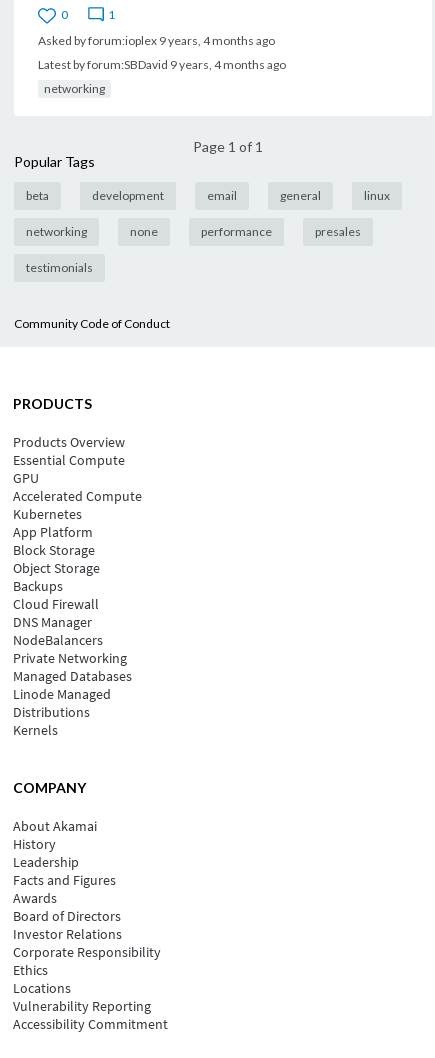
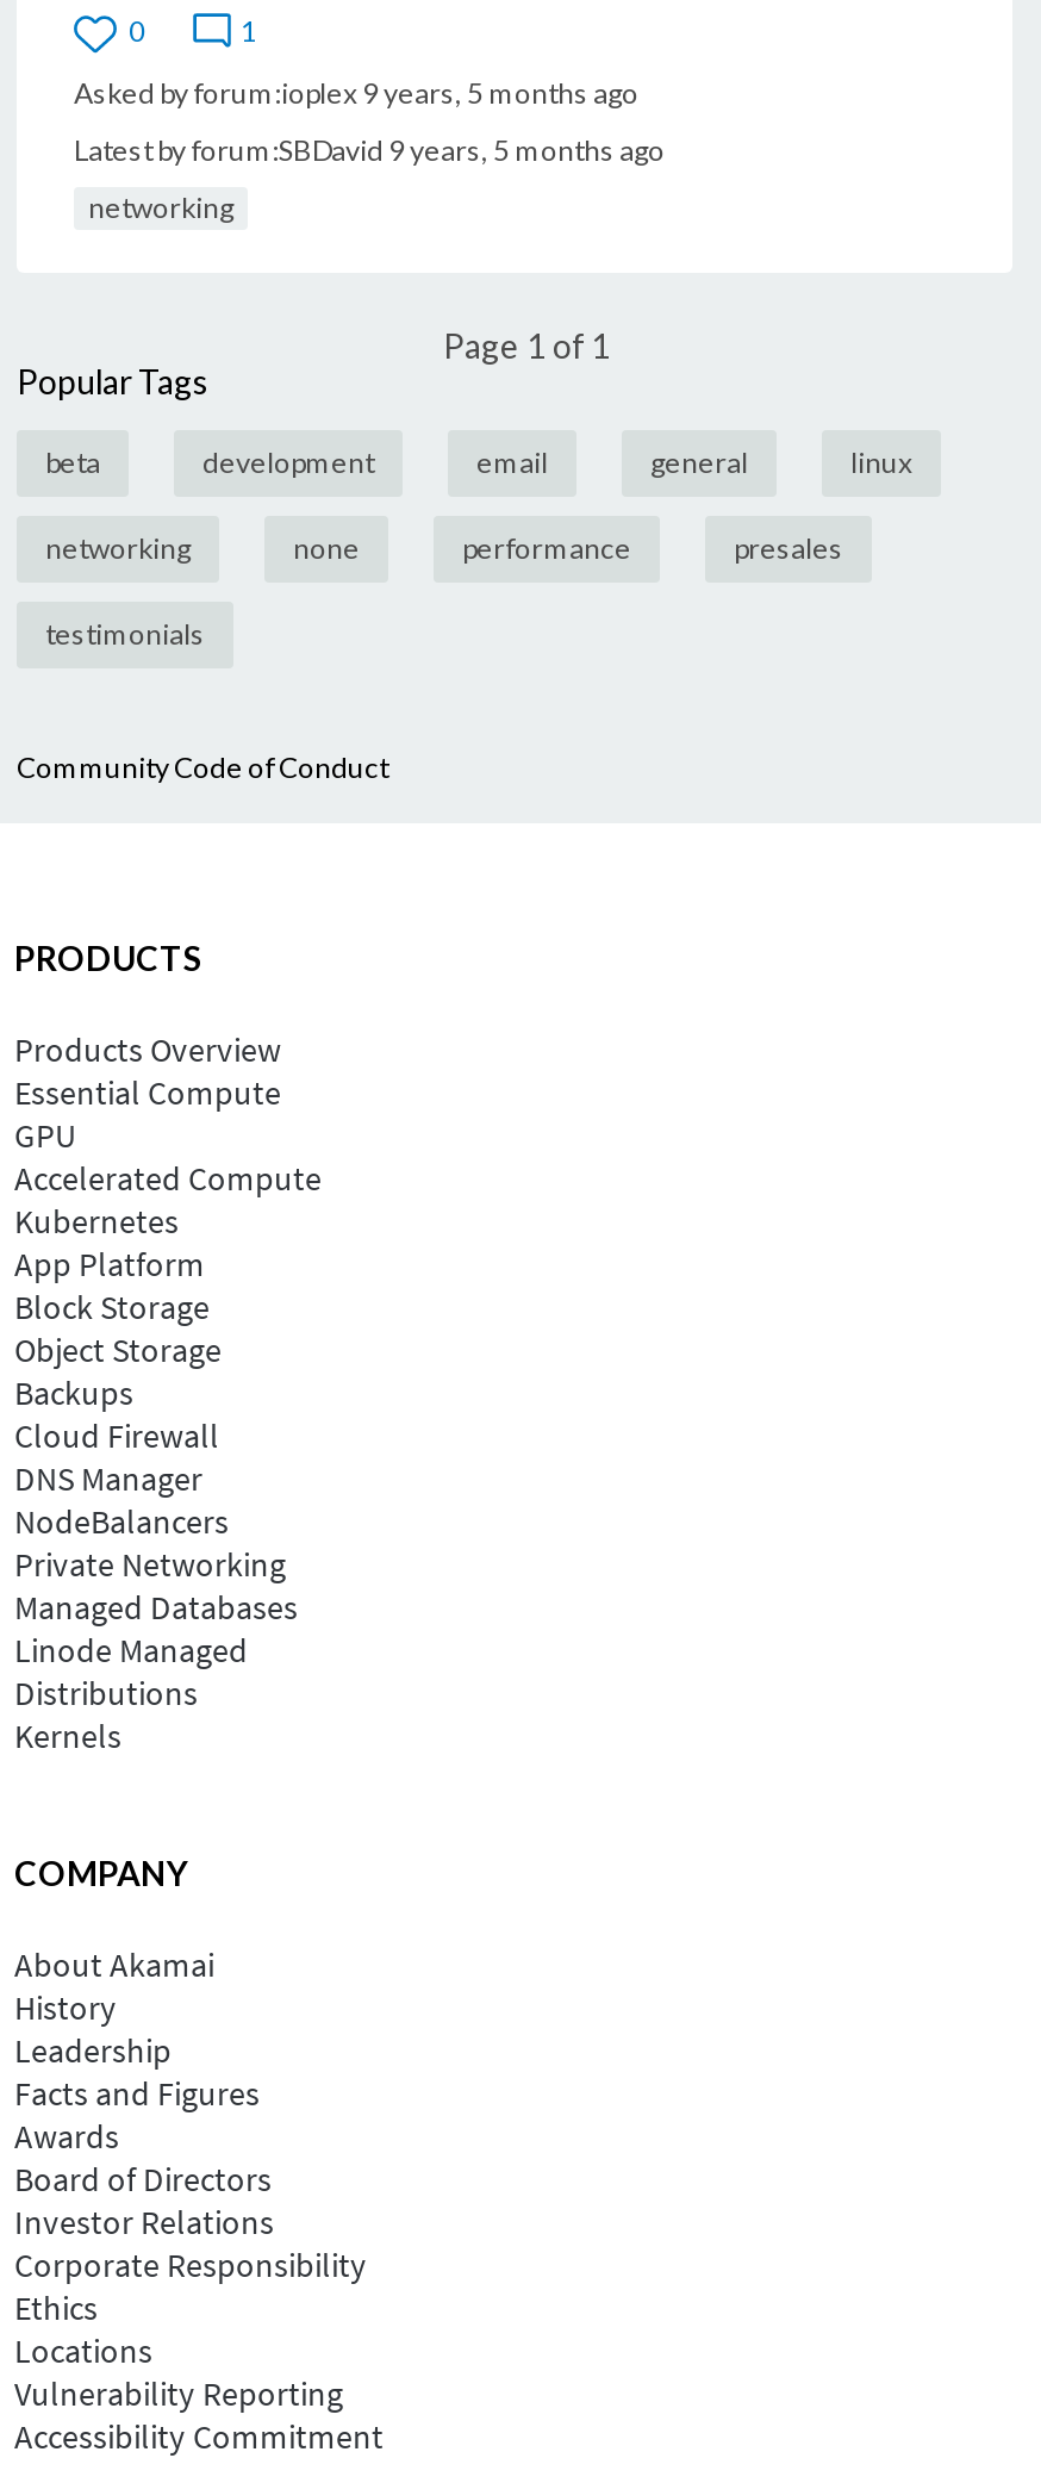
[38,33,275,48] Asked byforum:ioplex 9 years, 4 months ago -> [74,75,638,110] Asked byforum:ioplex 9 years, 5 months ago
[38,57,286,72] Latest byforum:SBDavid 9 years, 4 months ago -> [74,132,665,168] Latest byforum:SBDavid 9 years, 5 months ago

